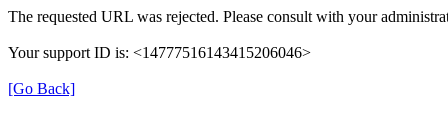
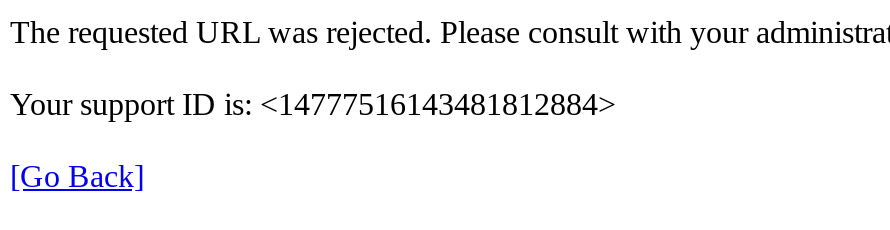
[8,44,311,61] Your support ID is: <14777516143415206046> -> [10,87,616,121] Your support ID is: <14777516143481812884>

